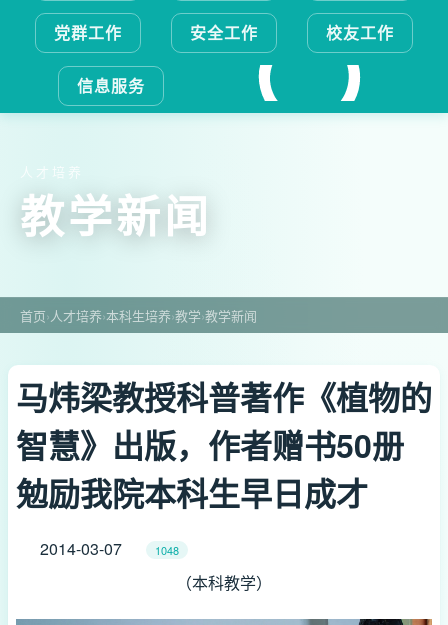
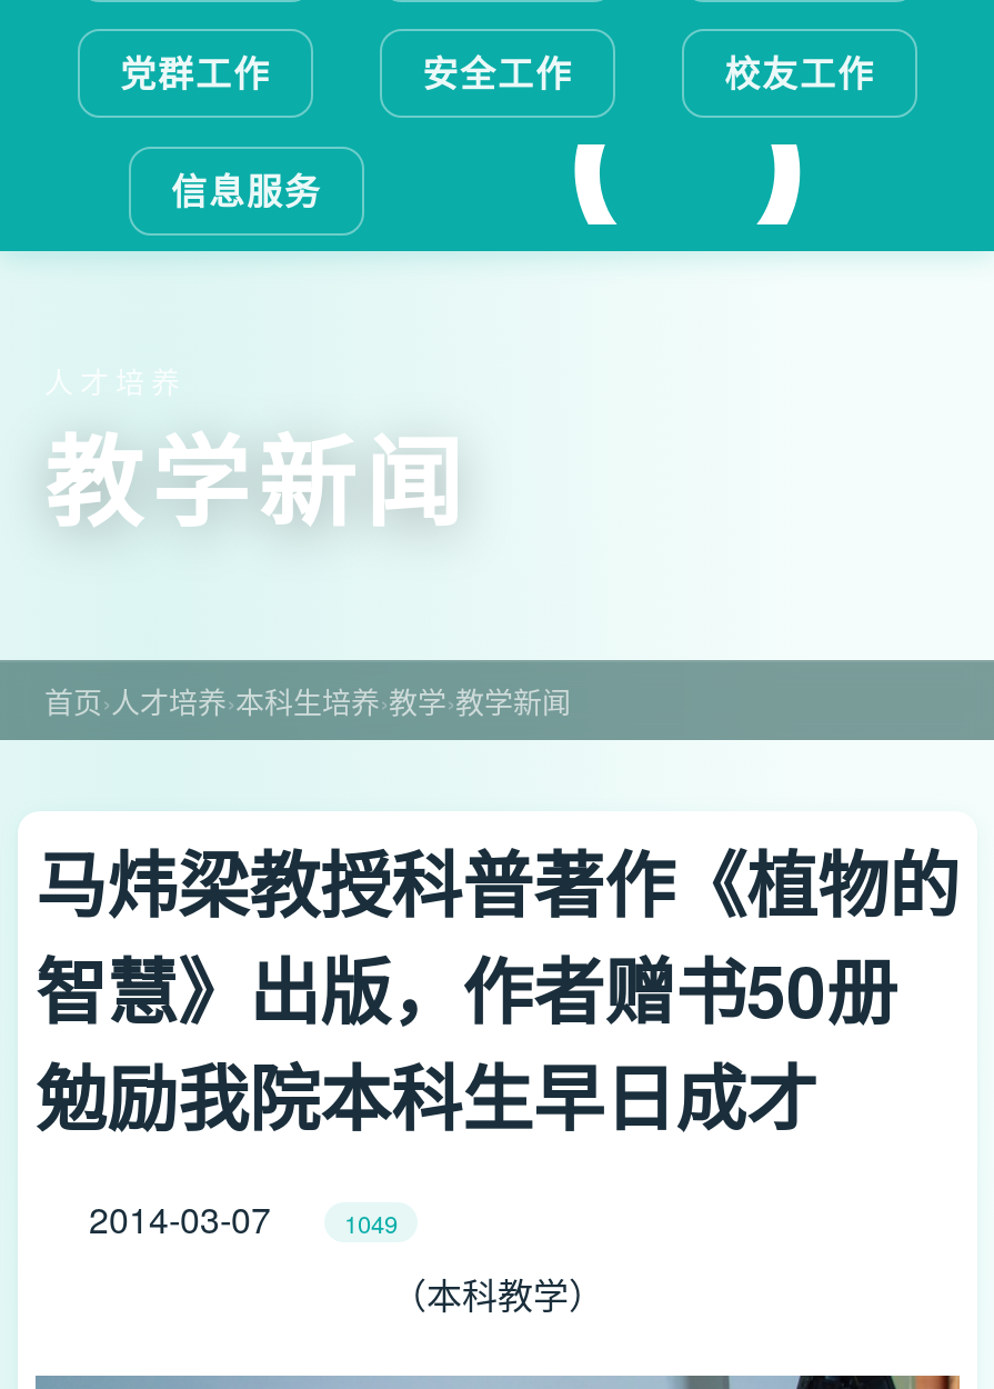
[155,542,179,558] 1048 -> [344,1205,398,1240] 1049

